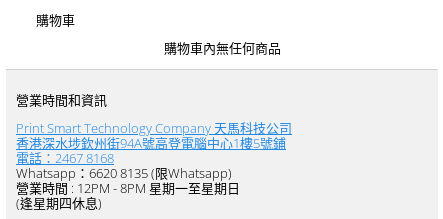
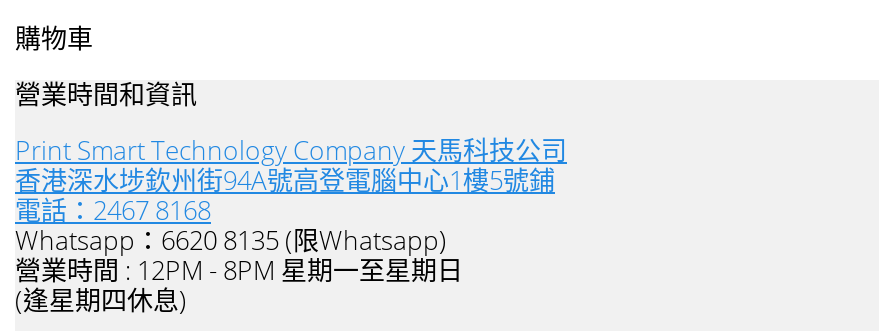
[163,39,280,57] 購物車內無任何商品 -> none

